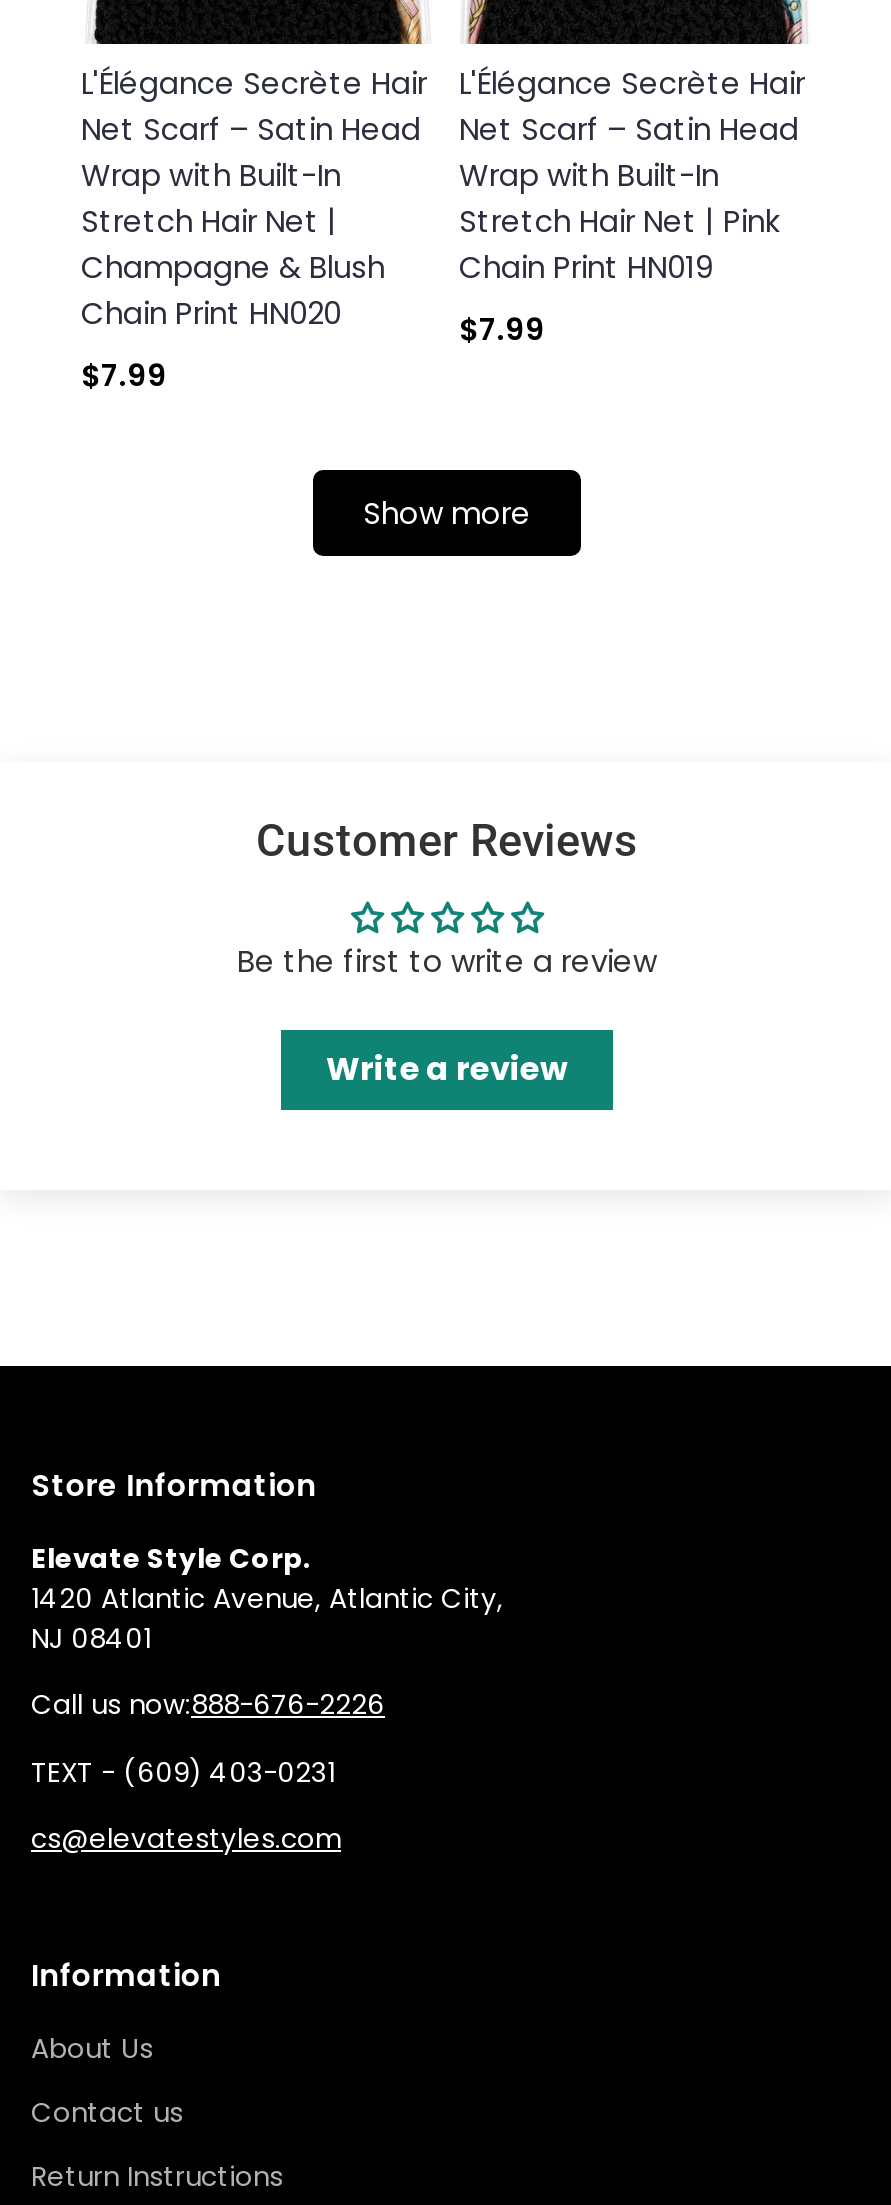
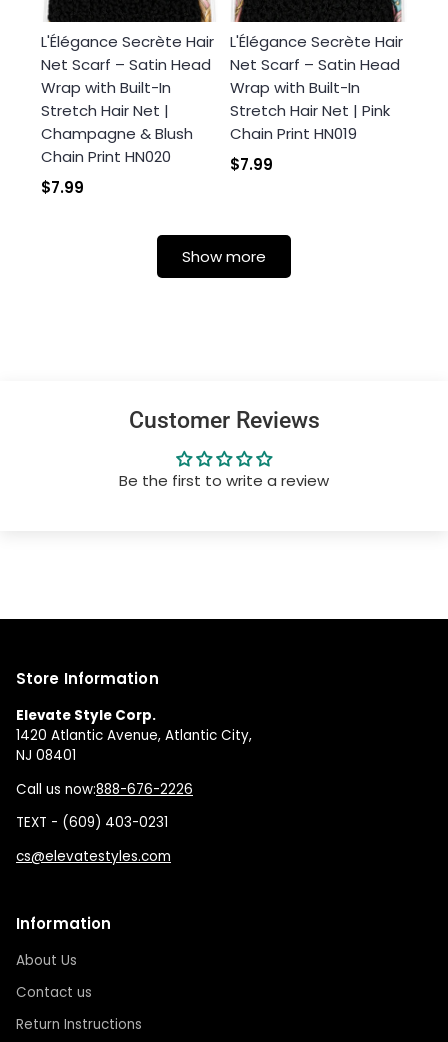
[326,1046,568,1092] Write a review -> none

